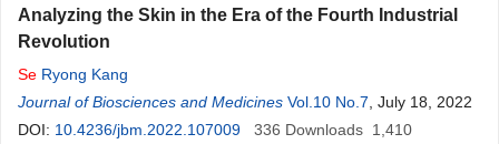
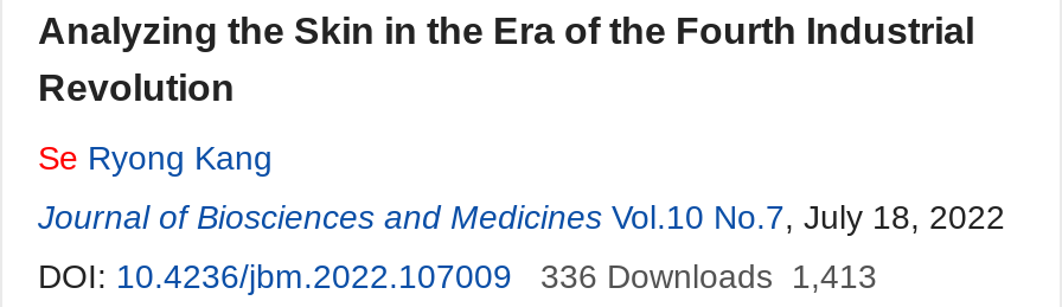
[18,121,412,138] DOI: 10.4236/jbm.2022.107009 336 Downloads 1,410 -> [38,257,877,295] DOI: 10.4236/jbm.2022.107009 336 Downloads 1,413

